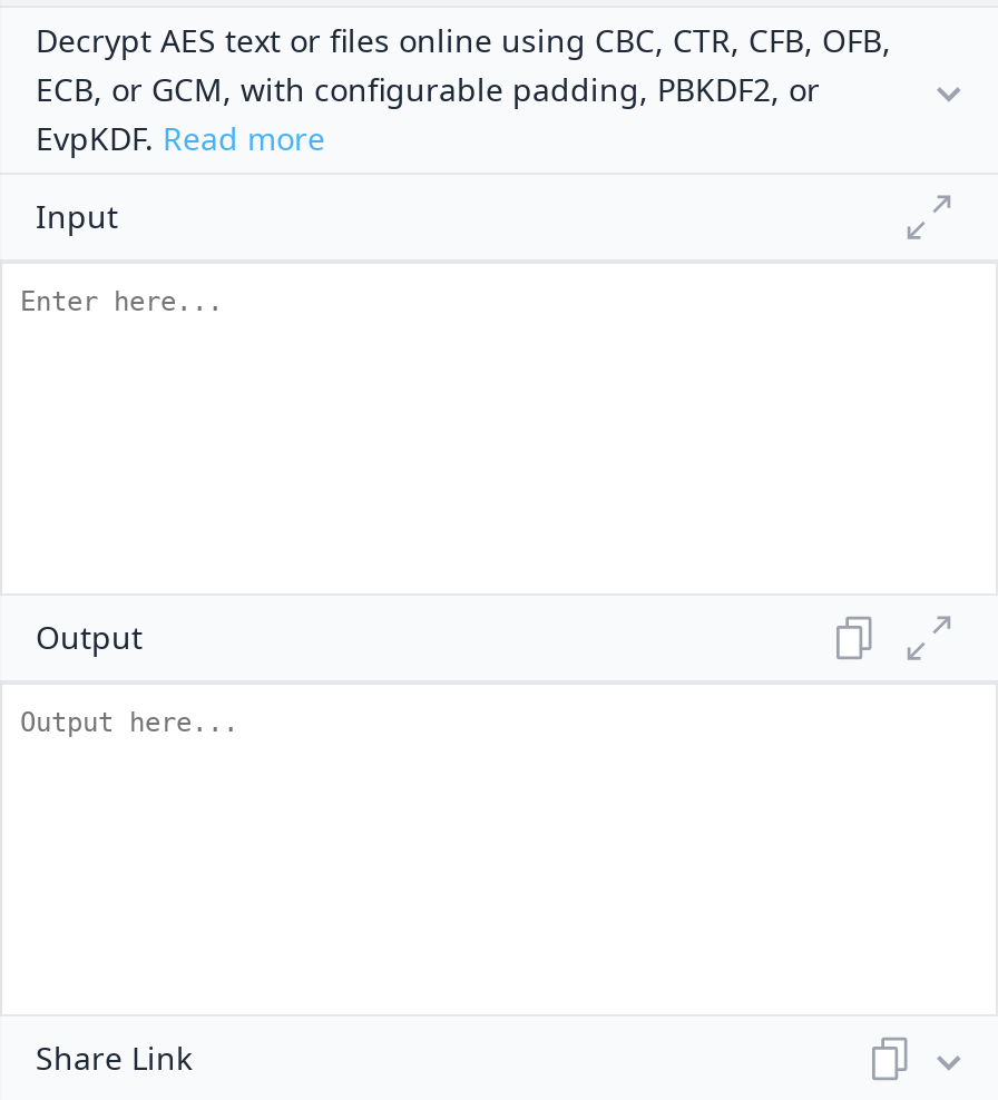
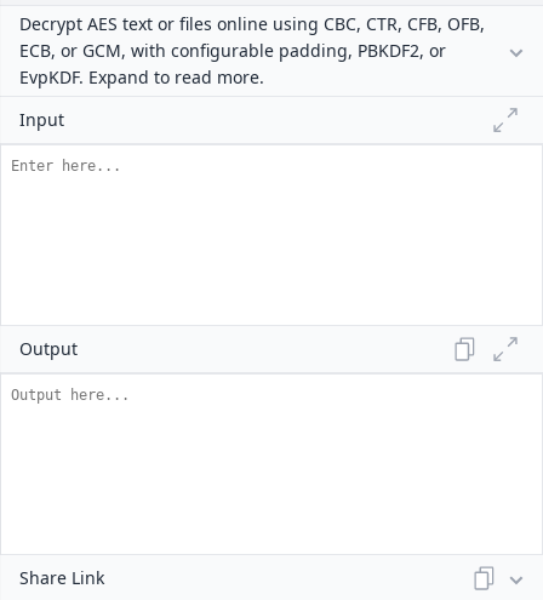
[36,117,325,159] EvpKDF. Read more -> [19,65,264,88] EvpKDF. Expand to read more.

